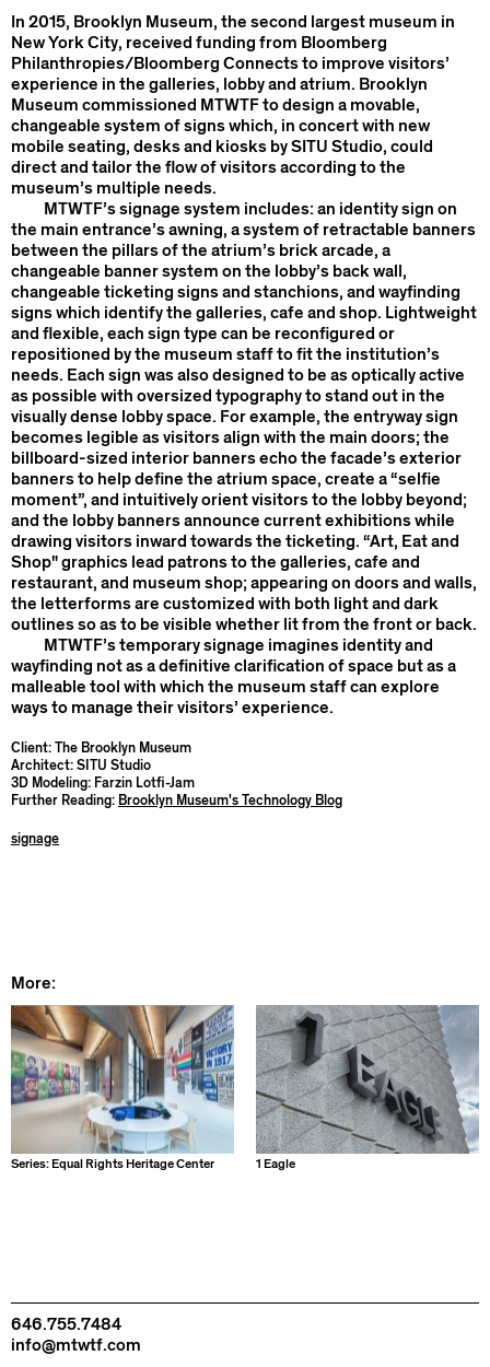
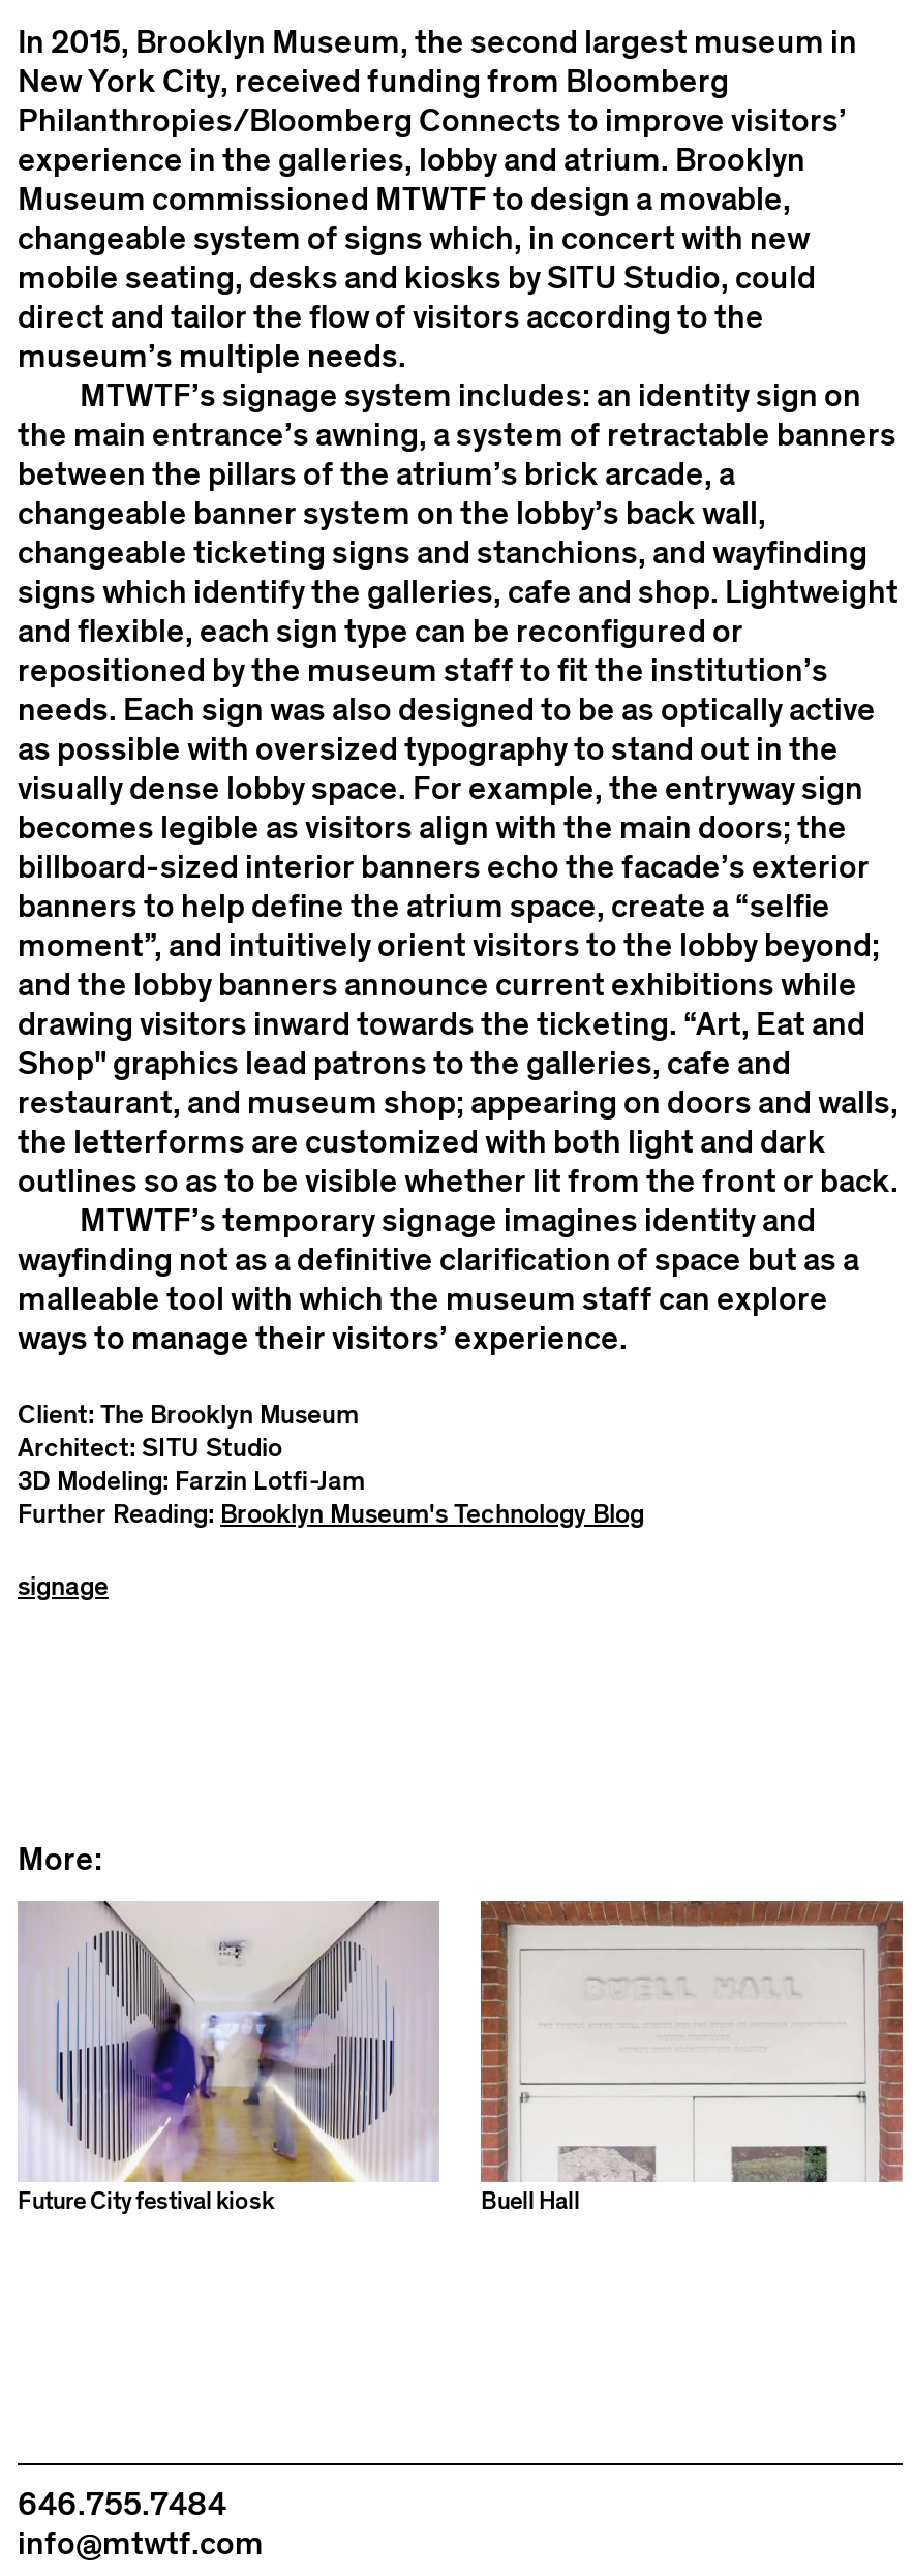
[11,1005,295,1172] [image] | Series: Equal Rights Heritage Center | 1 Eagle -> [18,1901,580,2217] [image] | Future City festival kiosk | Buell Hall
[255,1004,480,1154] [image] -> [479,1899,905,2184] [image]

